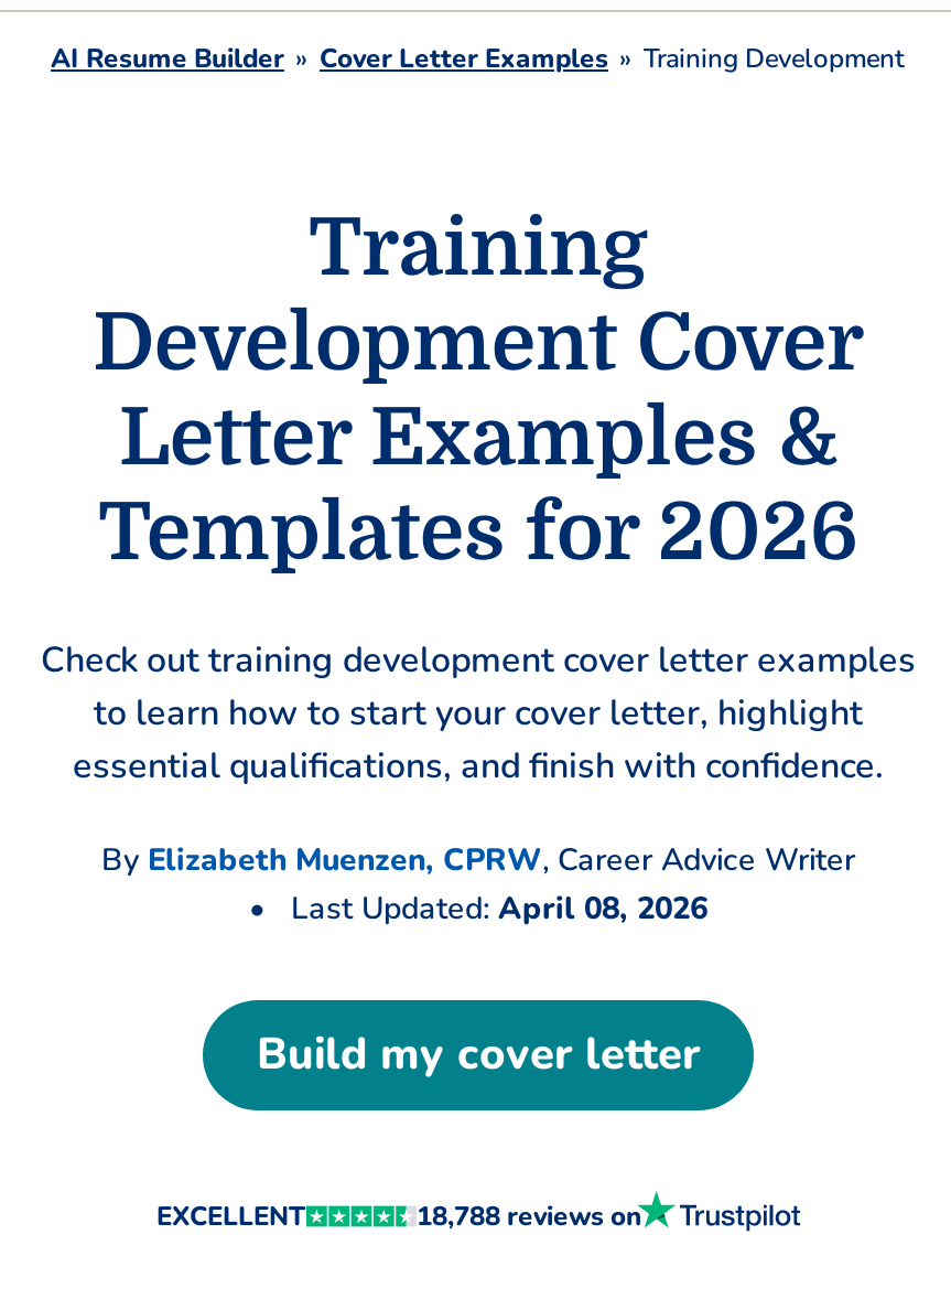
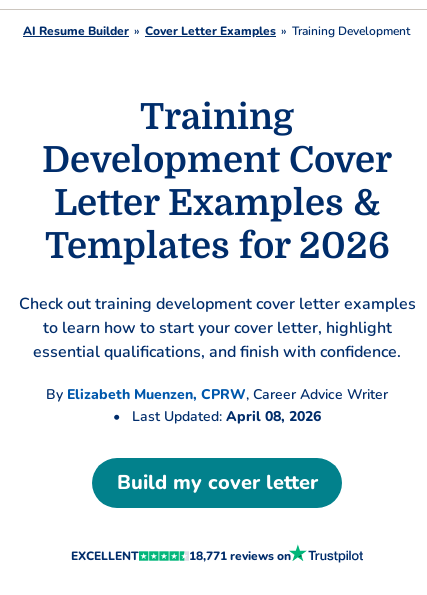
[417,1198,641,1233] 18,788 reviews on -> [189,548,291,564] 18,771 reviews on

